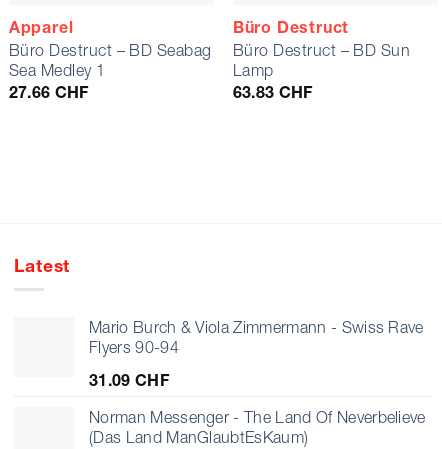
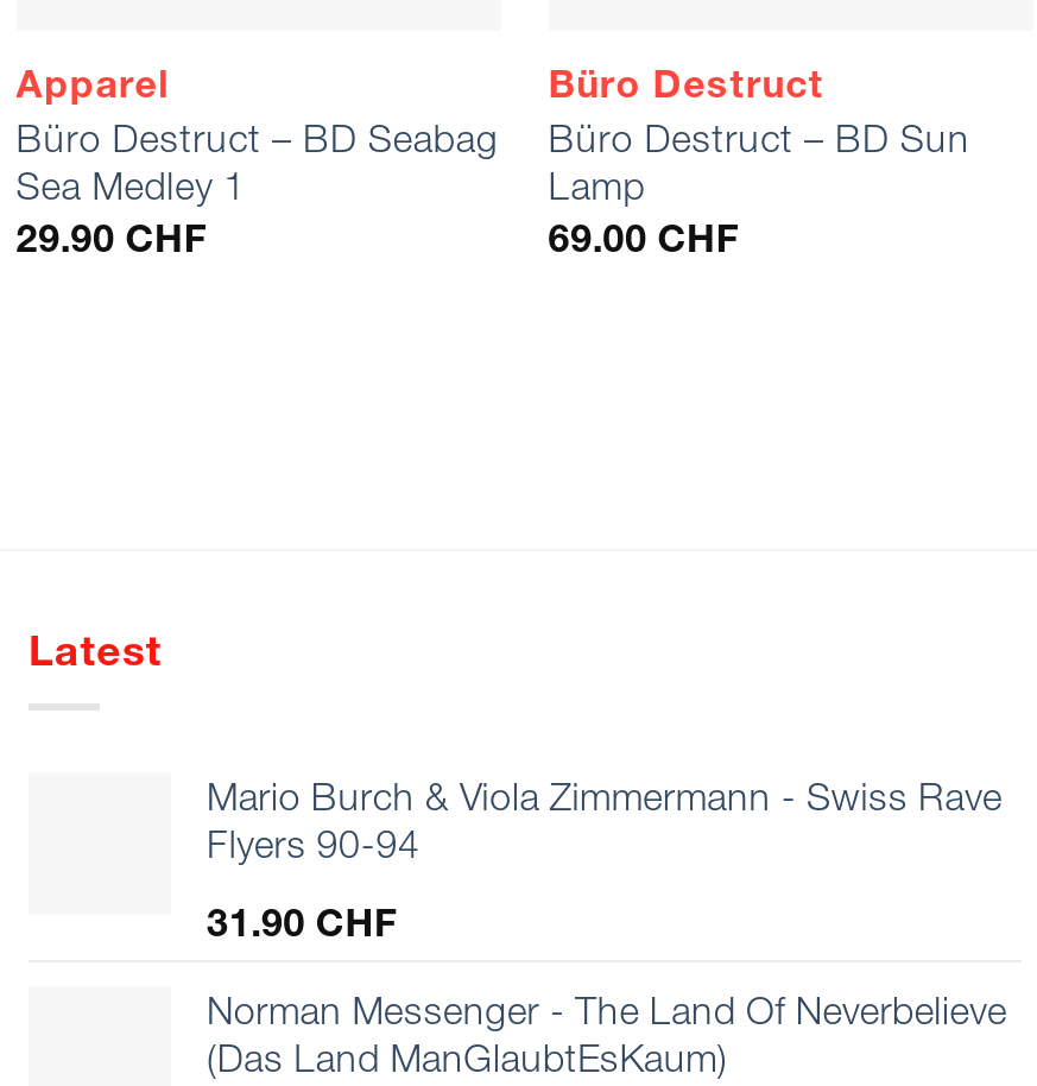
[9,82,89,102] 27.66 CHF -> [16,214,206,261] 29.90 CHF
[233,82,313,102] 63.83 CHF -> [548,214,738,261] 69.00 CHF
[89,370,169,390] 31.09 CHF -> [207,899,397,946] 31.90 CHF

